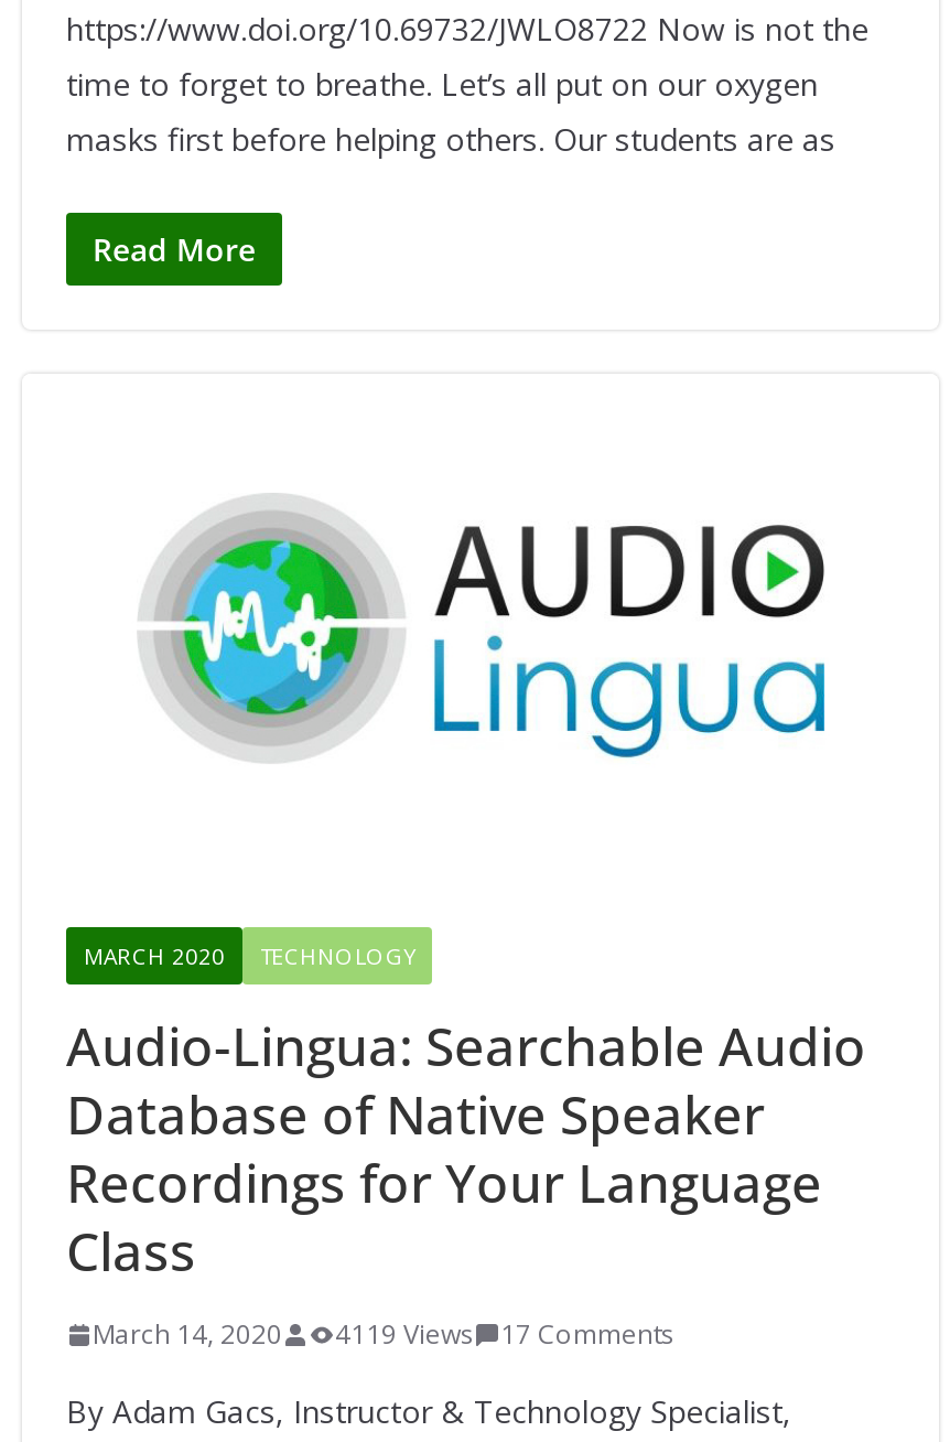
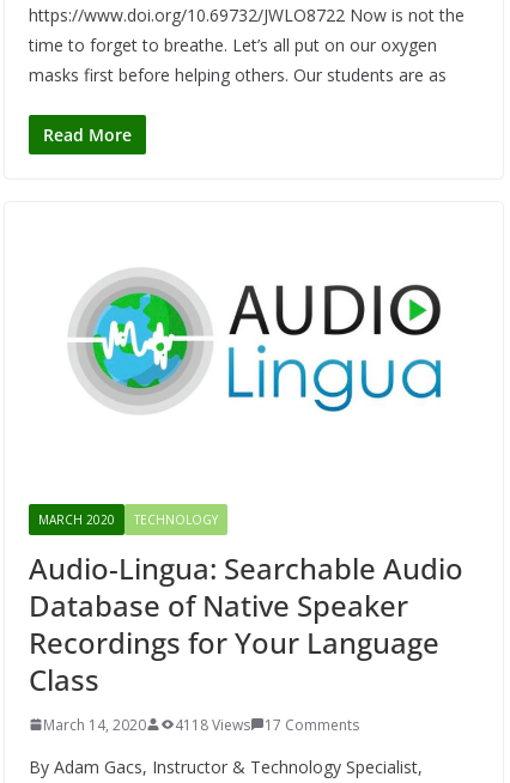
[93,1316,674,1353] March 14, 2020 4119 Views 17 Comments -> [43,714,359,735] March 14, 2020 4118 Views 17 Comments

